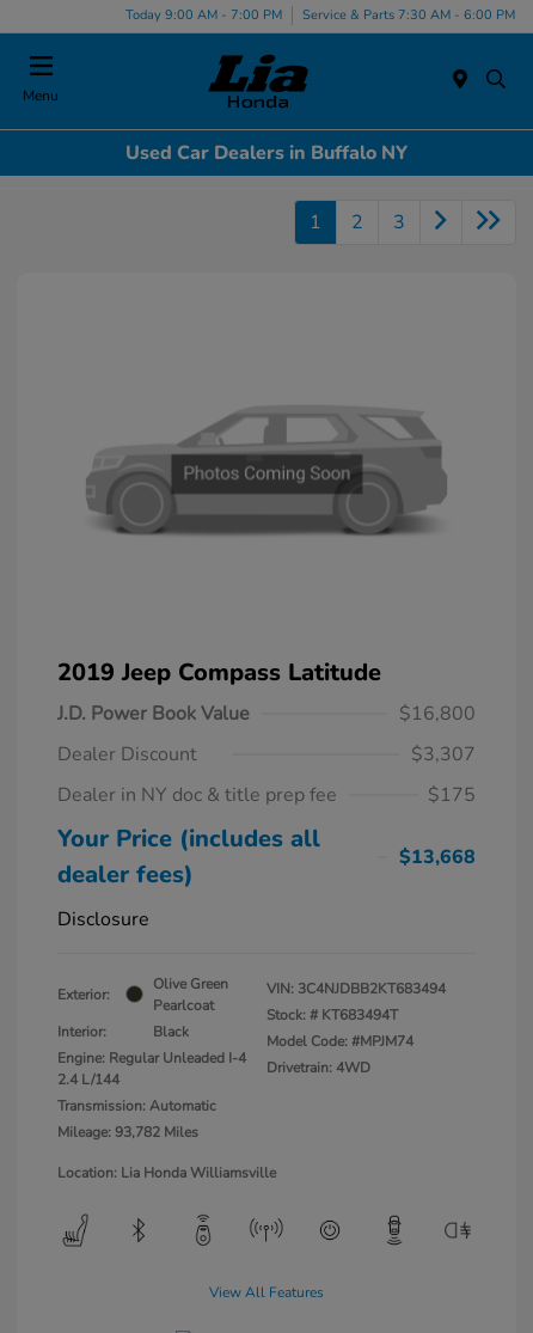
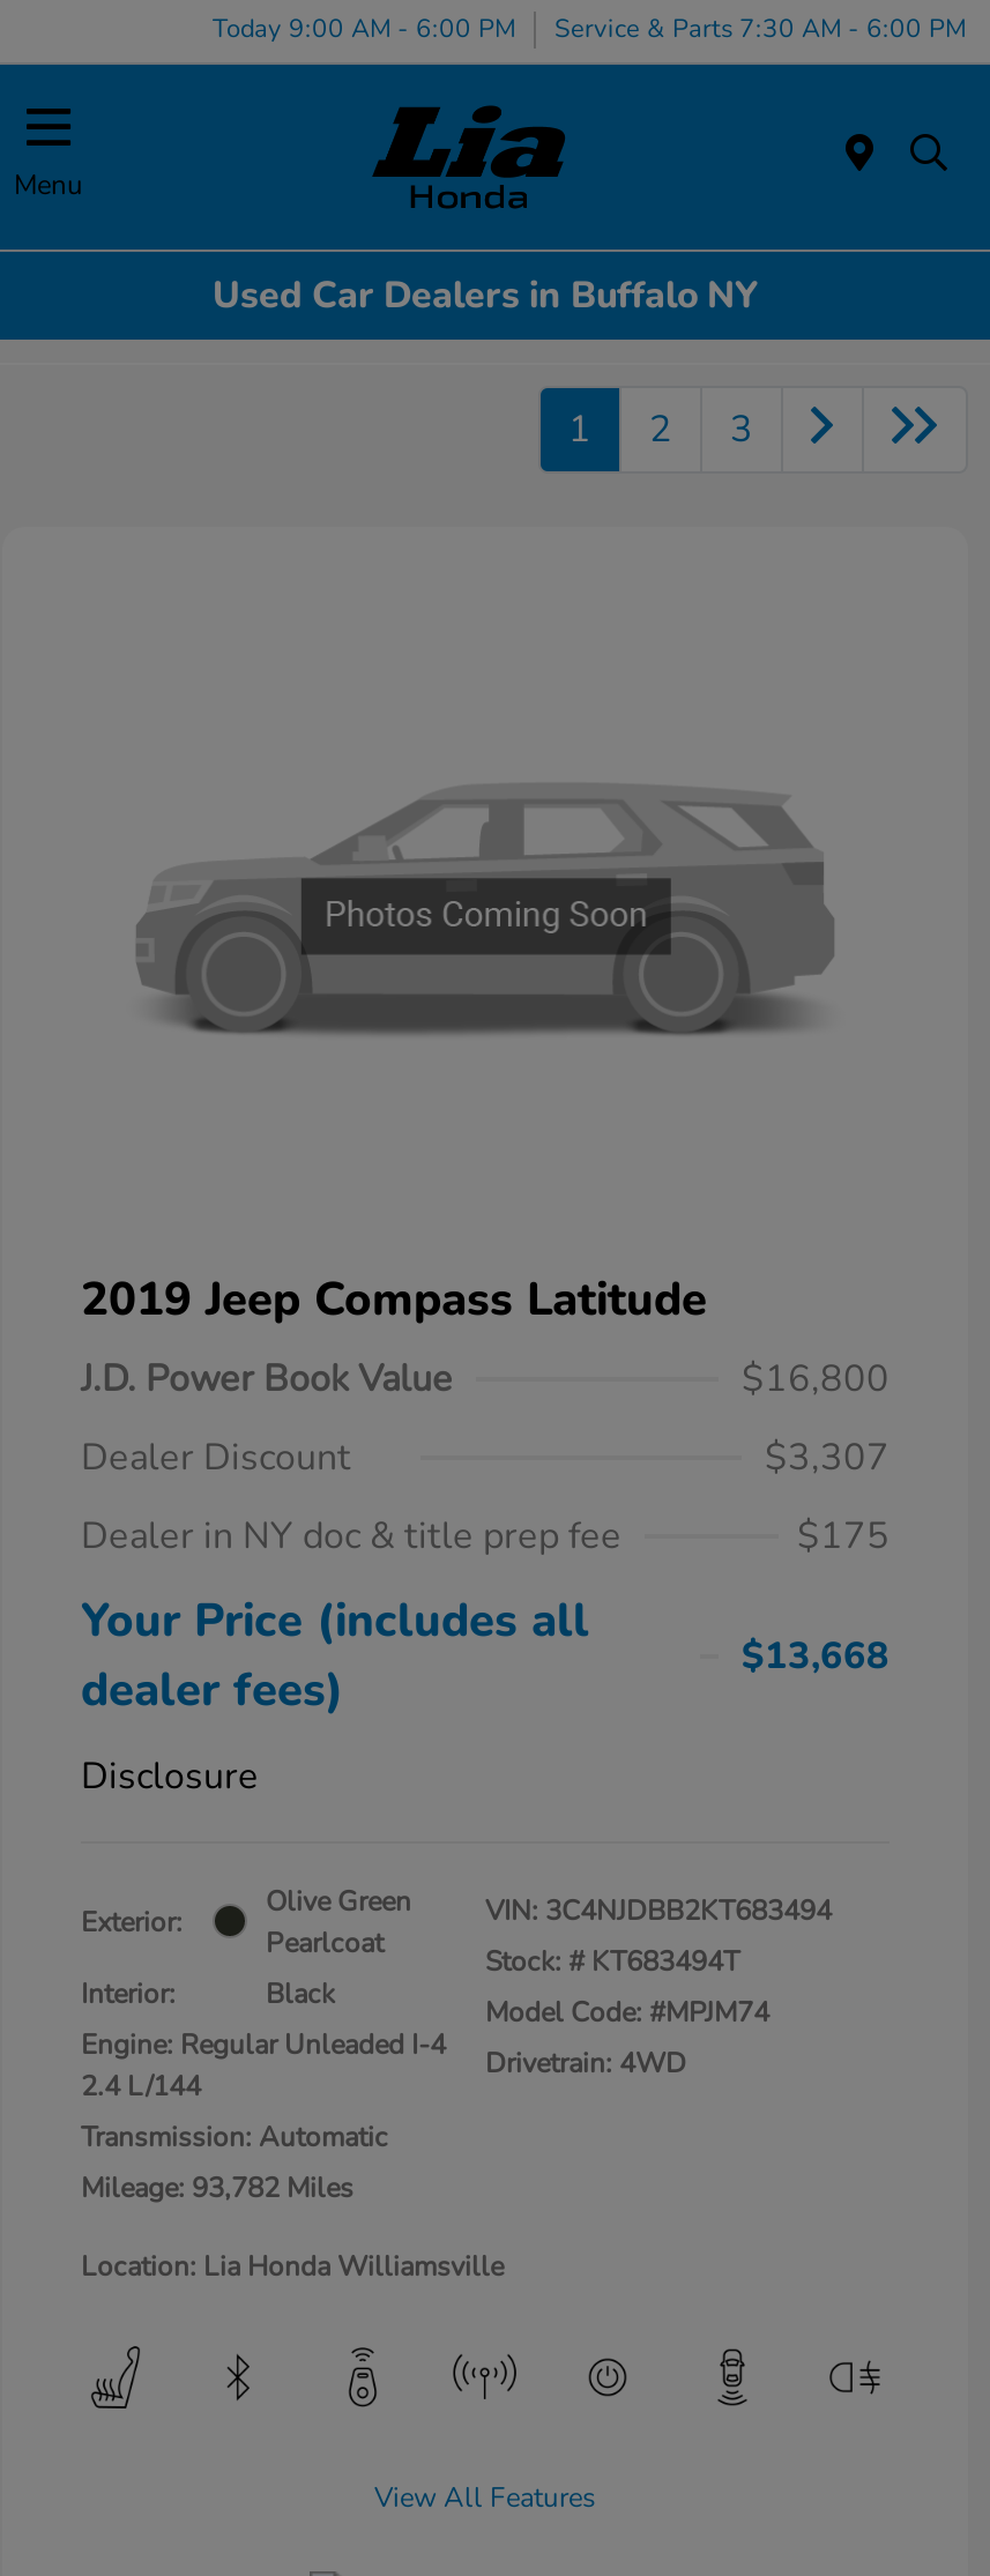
[125,5,515,23] Today 9:00 AM - 7:00 PM Service & Parts 7:30 AM - 6:00 PM -> [213,10,966,45] Today 9:00 AM - 6:00 PM Service & Parts 7:30 AM - 6:00 PM

